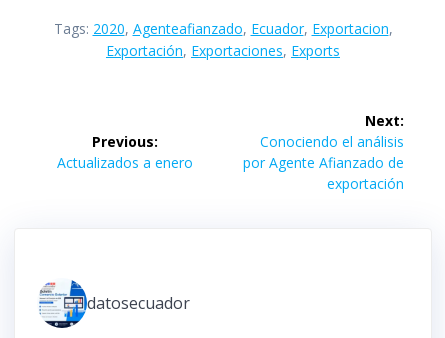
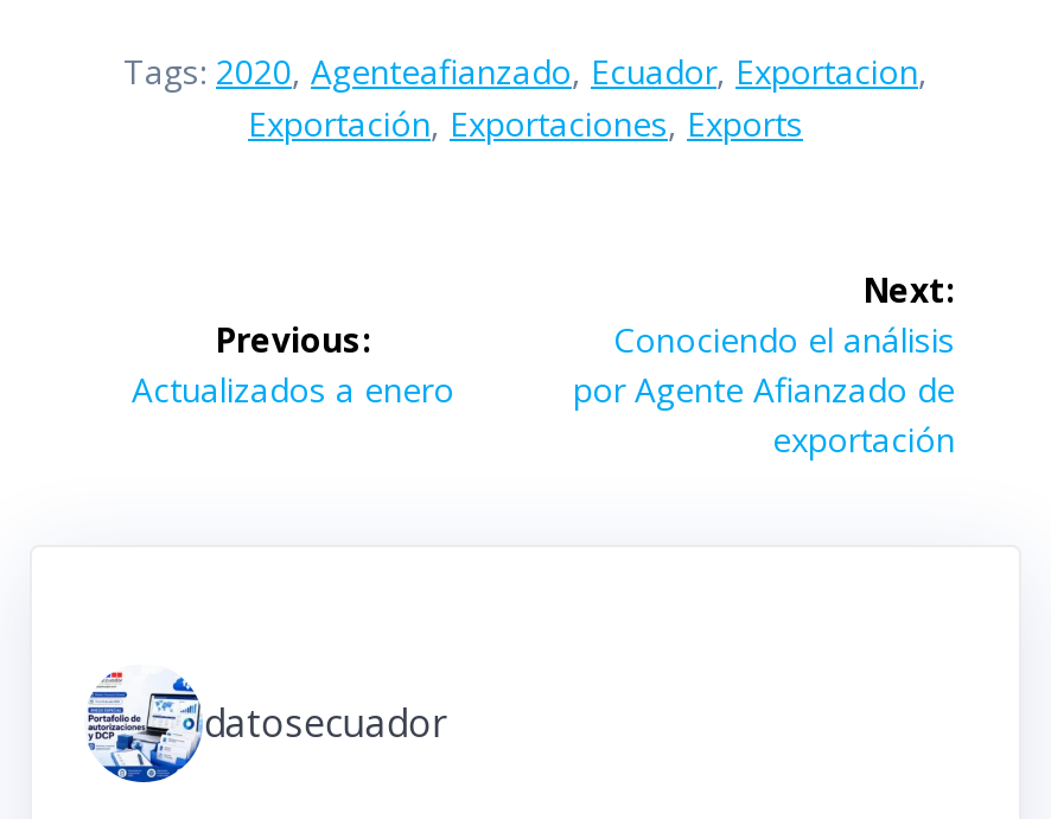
[39,280,84,329] [image] -> [87,671,196,785] [image]

